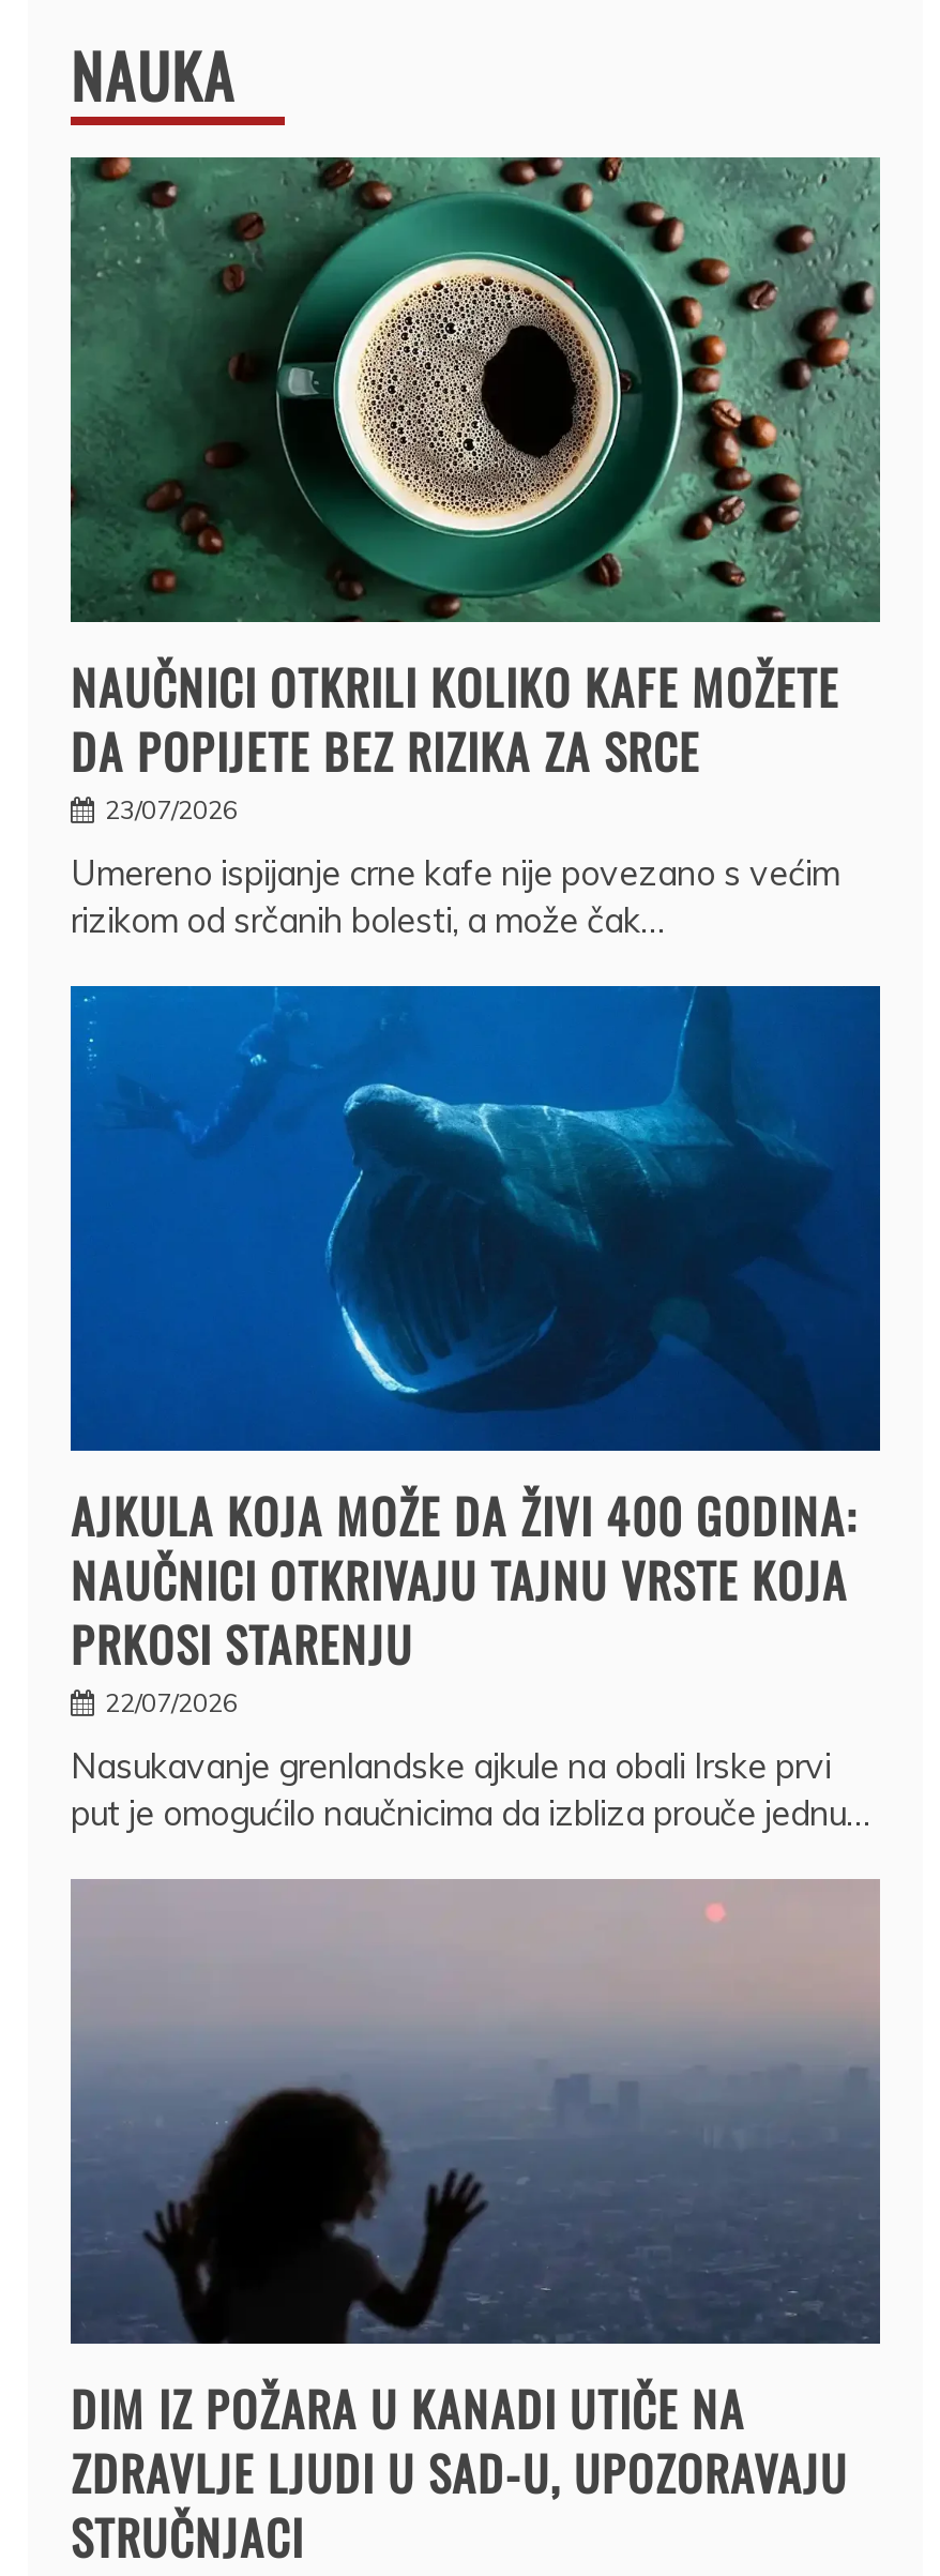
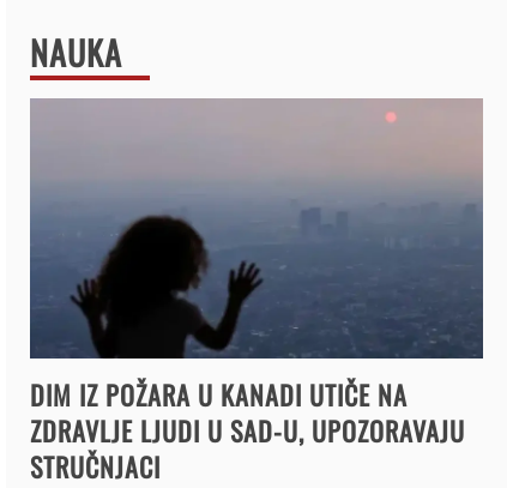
[71,156,880,942] [image] | NAUČNICI OTKRILI KOLIKO KAFE MOŽETE | DA POPIJETE BEZ RIZIKA ZA SRCE | 23/07/2026 | Umereno ispijanje crne kafe nije povezano s većim | rizikom od srčanih bolesti, a može čak… -> none
[69,983,882,1834] [image] | AJKULA KOJA MOŽE DA ŽIVI 400 GODINA: | NAUČNICI OTKRIVAJU TAJNU VRSTE KOJA | PRKOSI STARENJU | 22/07/2026 | Nasukavanje grenlandske ajkule na obali Irske prvi | put je omogućilo naučnicima da izbliza prouče jednu… -> none

